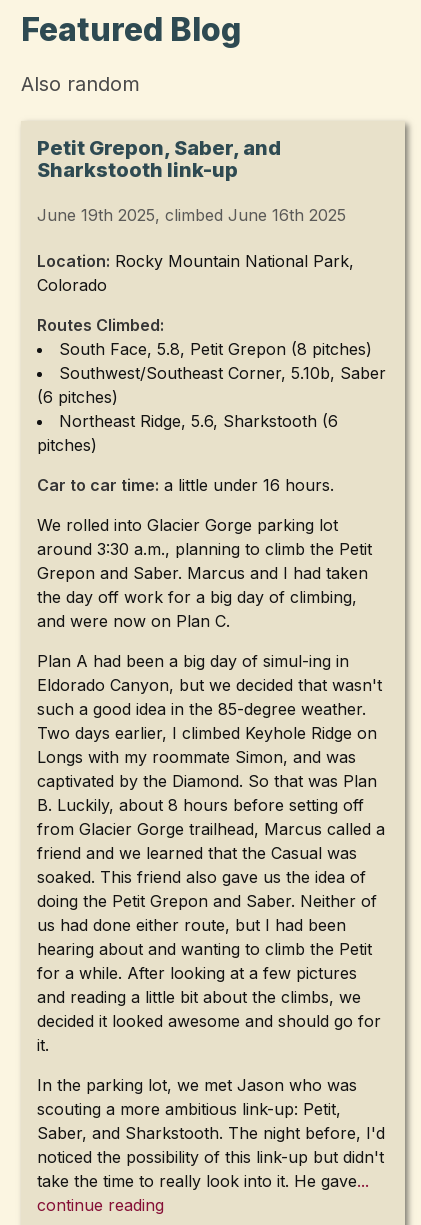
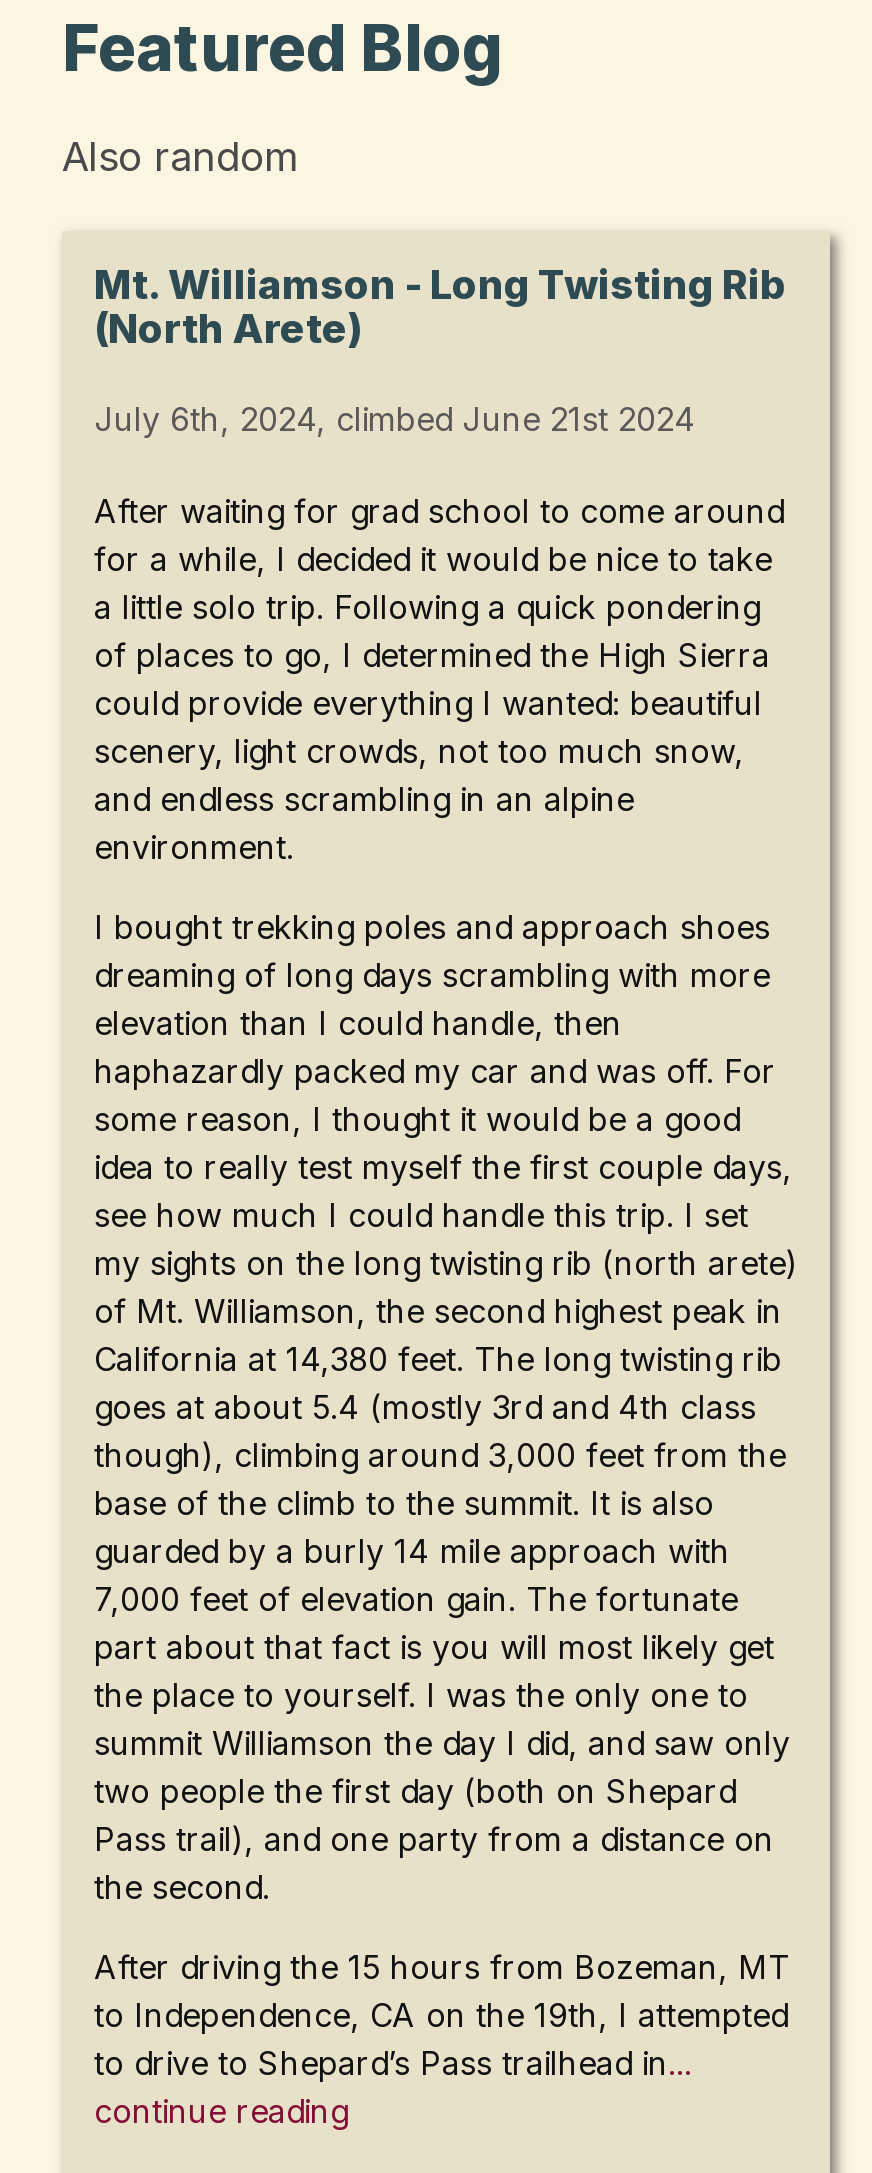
[37,136,386,1191] Petit Grepon, Saber, and | Sharkstooth link-up | June 19th 2025, climbed June 16th 2025 | Location: Rocky Mountain National Park, | Colorado | Routes Climbed: | South Face, 5.8, Petit Grepon (8 pitches) | Southwest/Southeast Corner, 5.10b, Saber | (6 pitches) | Northeast Ridge, 5.6, Sharkstooth (6 | pitches) | Car to car time: a little under 16 hours. | We rolled into Glacier Gorge parking lot | around 3:30 a.m., planning to climb the Petit | Grepon and Saber. Marcus and I had taken | the day off work for a big day of climbing, | and were now on Plan C. | Plan A had been a big day of simul-ing in | Eldorado Canyon, but we decided that wasn't | such a good idea in the 85-degree weather. | Two days earlier, I climbed Keyhole Ridge on | Longs with my roommate Simon, and was | captivated by the Diamond. So that was Plan | B. Luckily, about 8 hours before setting off | from Glacier Gorge trailhead, Marcus called a | friend and we learned that the Casual was | soaked. This friend also gave us the idea of | doing the Petit Grepon and Saber. Neither of | us had done either route, but I had been | hearing about and wanting to climb the Petit | for a while. After looking at a few pictures | and reading a little bit about the climbs, we | decided it looked awesome and should go for | it. | In the parking lot, we met Jason who was | scouting a more ambitious link-up: Petit, | Saber, and Sharkstooth. The night before, I'd | noticed the possibility of this link-up but didn't | take the time to really look into it. He gave... -> [94,261,798,2083] Mt. Williamson - Long Twisting Rib | (North Arete) | July 6th, 2024, climbed June 21st 2024 | After waiting for grad school to come around | for a while, I decided it would be nice to take | a little solo trip. Following a quick pondering | of places to go, I determined the High Sierra | could provide everything I wanted: beautiful | scenery, light crowds, not too much snow, | and endless scrambling in an alpine | environment. | I bought trekking poles and approach shoes | dreaming of long days scrambling with more | elevation than I could handle, then | haphazardly packed my car and was off. For | some reason, I thought it would be a good | idea to really test myself the first couple days, | see how much I could handle this trip. I set | my sights on the long twisting rib (north arete) | of Mt. Williamson, the second highest peak in | California at 14,380 feet. The long twisting rib | goes at about 5.4 (mostly 3rd and 4th class | though), climbing around 3,000 feet from the | base of the climb to the summit. It is also | guarded by a burly 14 mile approach with | 7,000 feet of elevation gain. The fortunate | part about that fact is you will most likely get | the place to yourself. I was the only one to | summit Williamson the day I did, and saw only | two people the first day (both on Shepard | Pass trail), and one party from a distance on | the second. | After driving the 15 hours from Bozeman, MT | to Independence, CA on the 19th, I attempted | to drive to Shepard’s Pass trailhead in...

